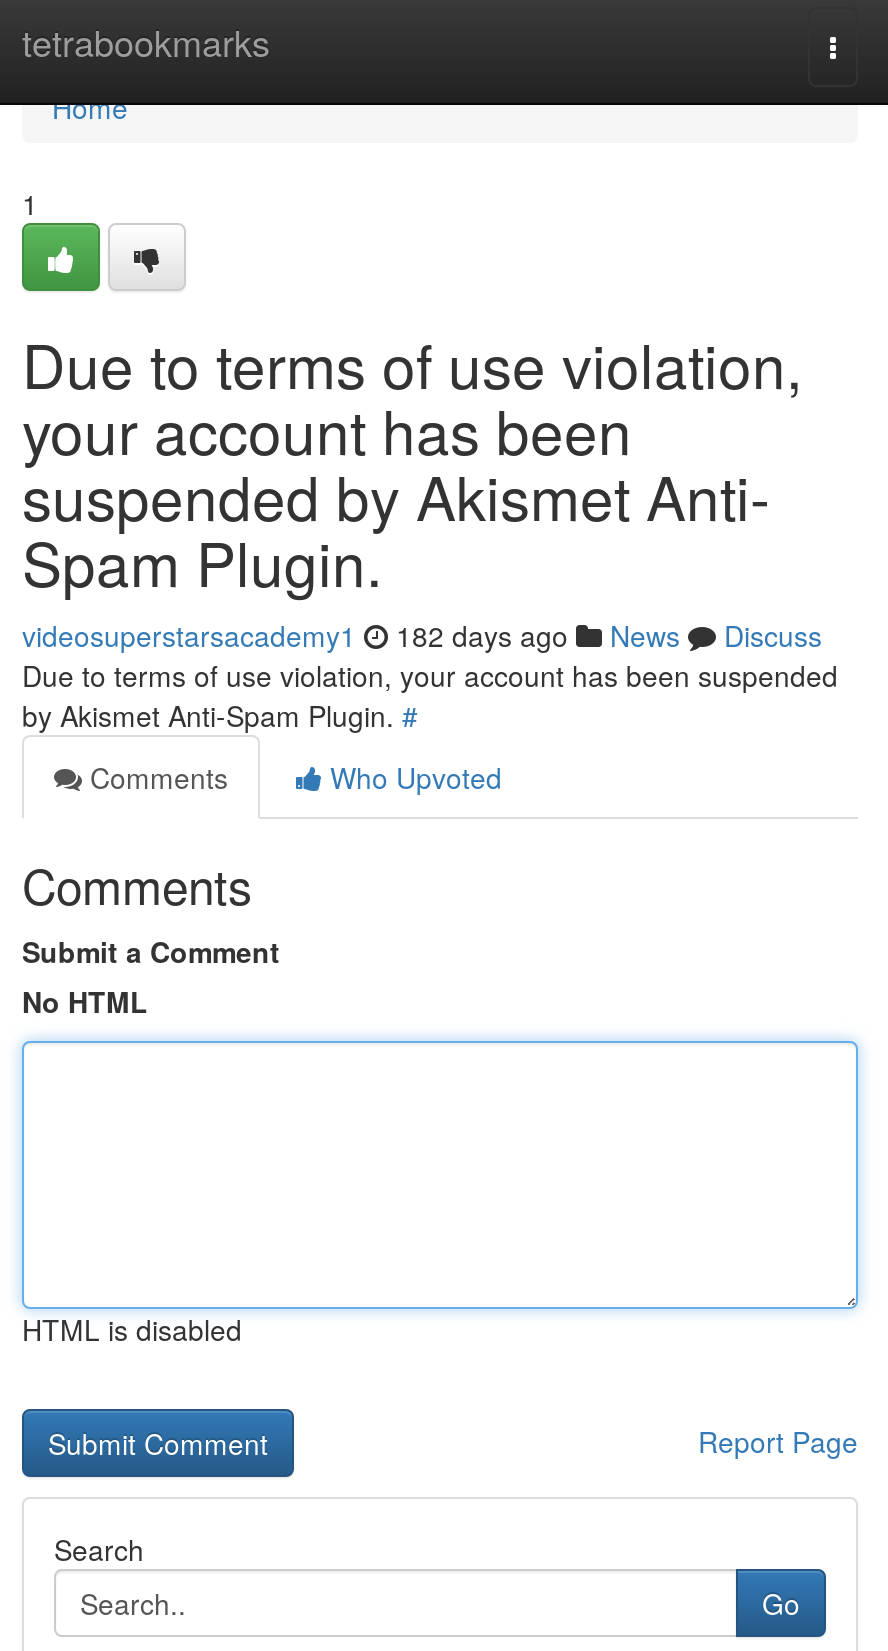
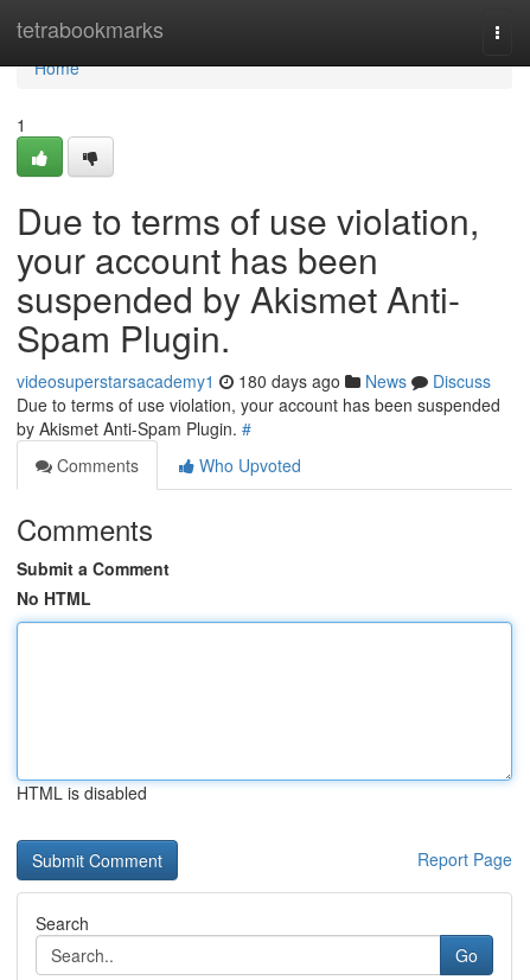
[22,615,822,655] videosuperstarsacademy1 182 days ago News Discuss -> [17,369,491,393] videosuperstarsacademy1 180 days ago News Discuss

